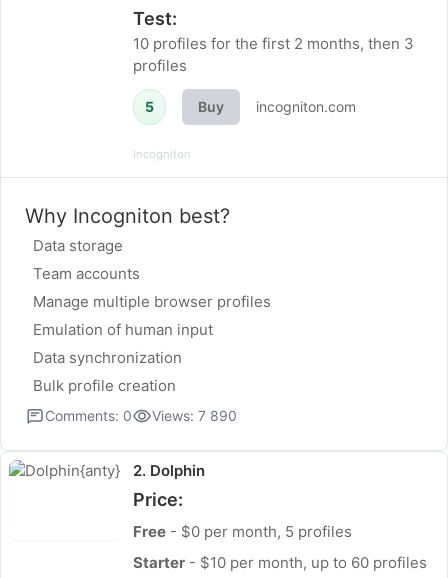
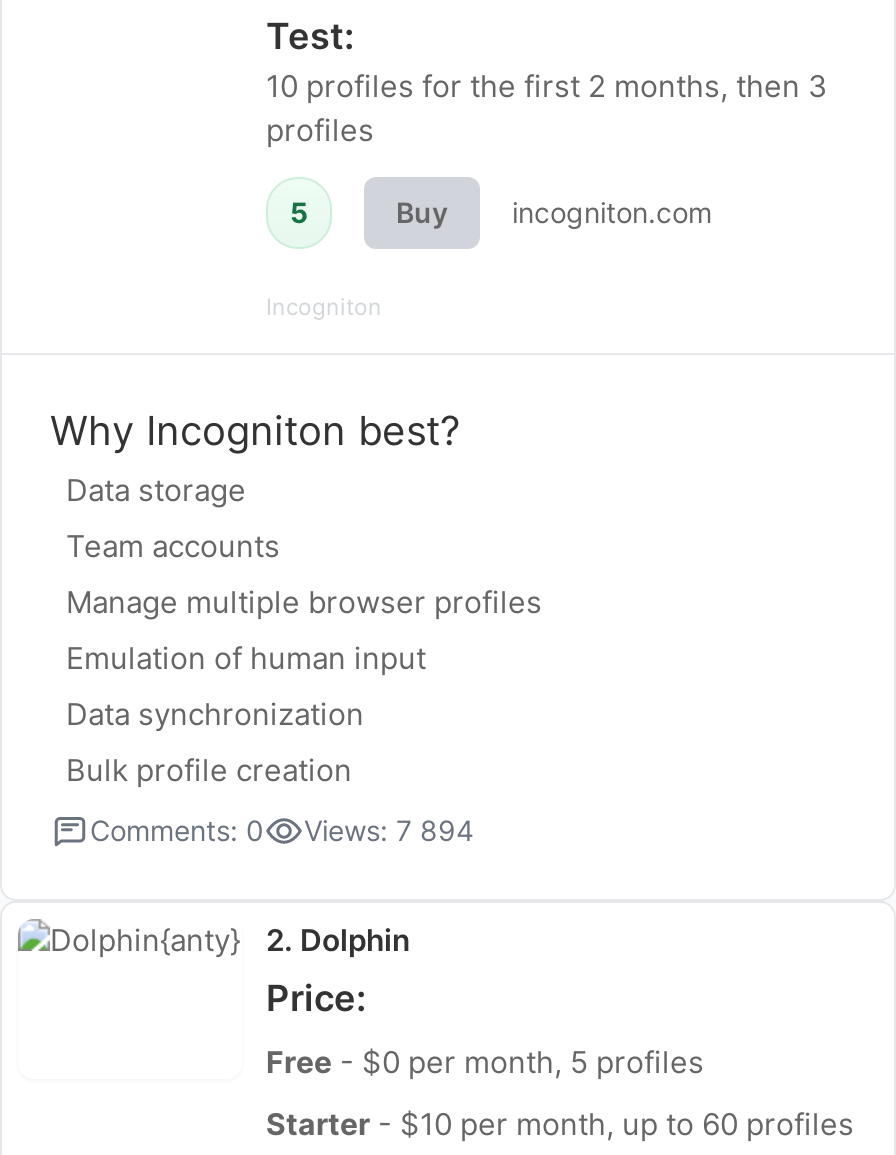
[45,407,237,424] Comments: 0 Views: 7 890 -> [90,813,474,847] Comments: 0 Views: 7 894

